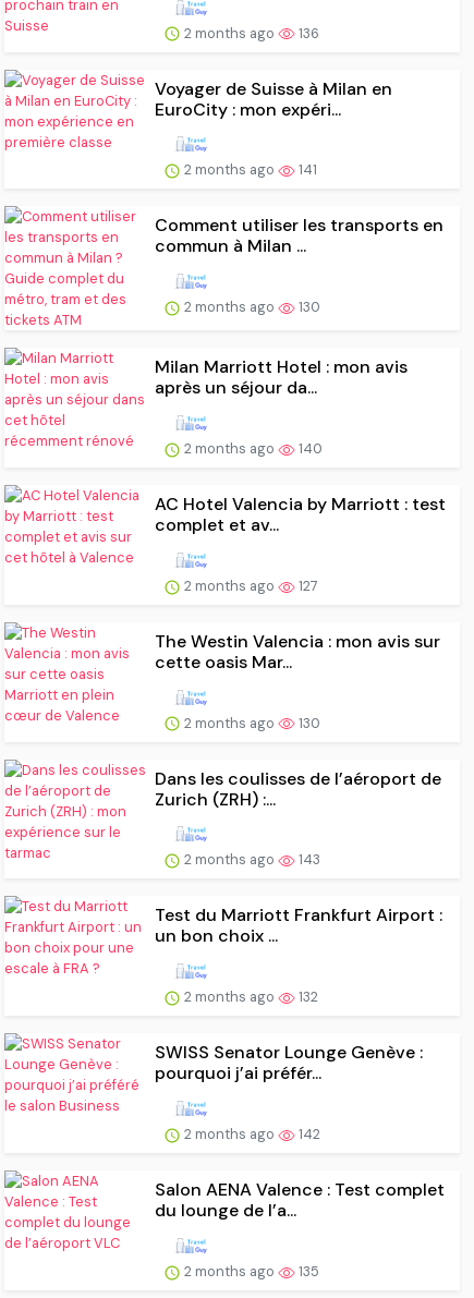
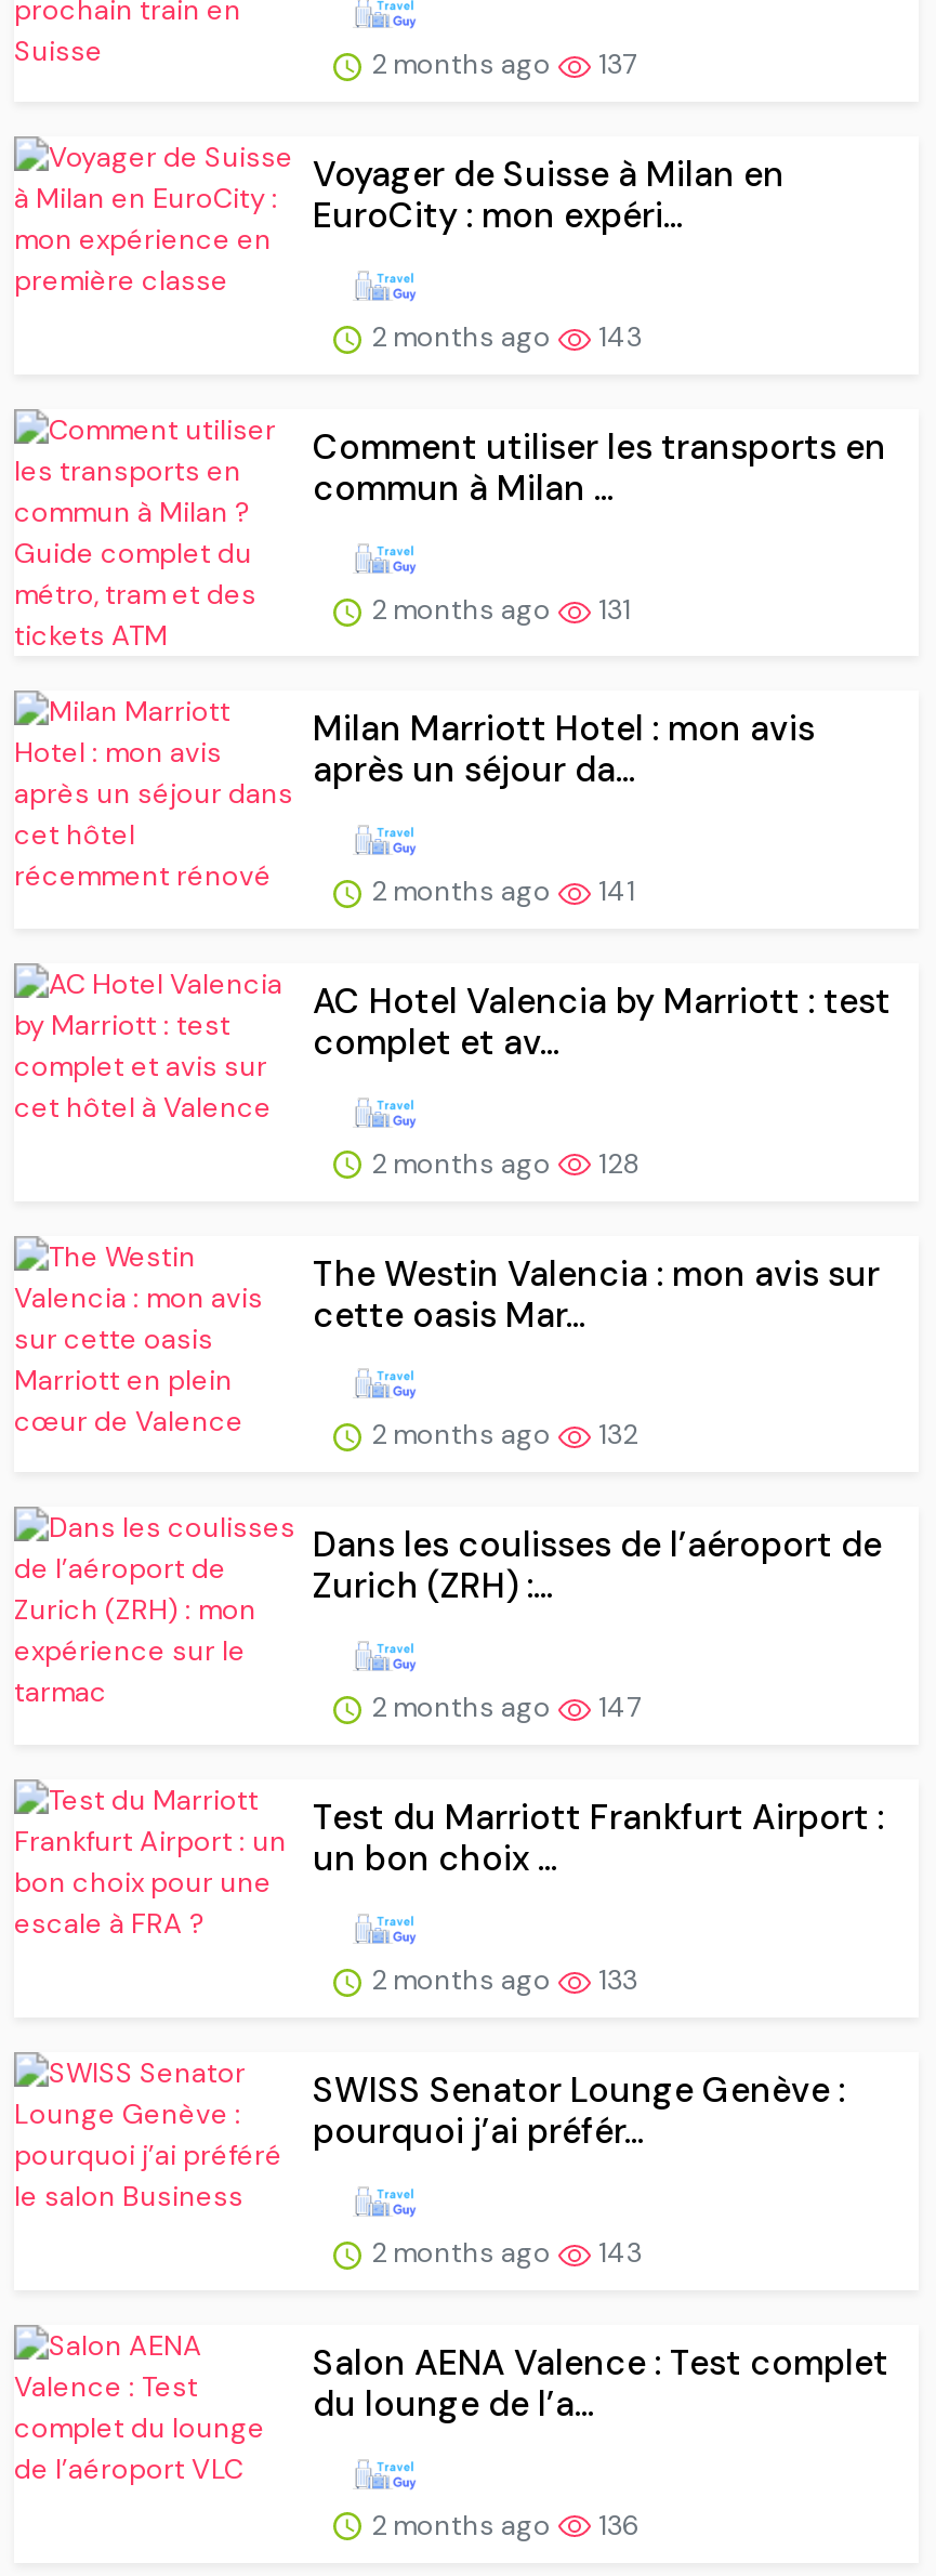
[181,23,319,42] 2 months ago 136 -> [365,47,637,83] 2 months ago 137
[181,161,317,179] 2 months ago 141 -> [365,319,642,356] 2 months ago 143
[181,298,320,316] 2 months ago 130 -> [365,591,631,628] 2 months ago 131
[181,439,323,458] 2 months ago 140 -> [365,873,635,909] 2 months ago 141
[181,576,318,595] 2 months ago 127 -> [365,1145,640,1181] 2 months ago 128
[181,713,320,732] 2 months ago 130 -> [365,1417,637,1454] 2 months ago 132
[181,851,320,869] 2 months ago 143 -> [365,1689,642,1726] 2 months ago 147
[181,988,318,1006] 2 months ago 132 -> [365,1962,637,1998] 2 months ago 133
[181,1125,320,1143] 2 months ago 142 -> [365,2234,642,2271] 2 months ago 143
[181,1262,319,1280] 2 months ago 135 -> [365,2506,640,2543] 2 months ago 136

